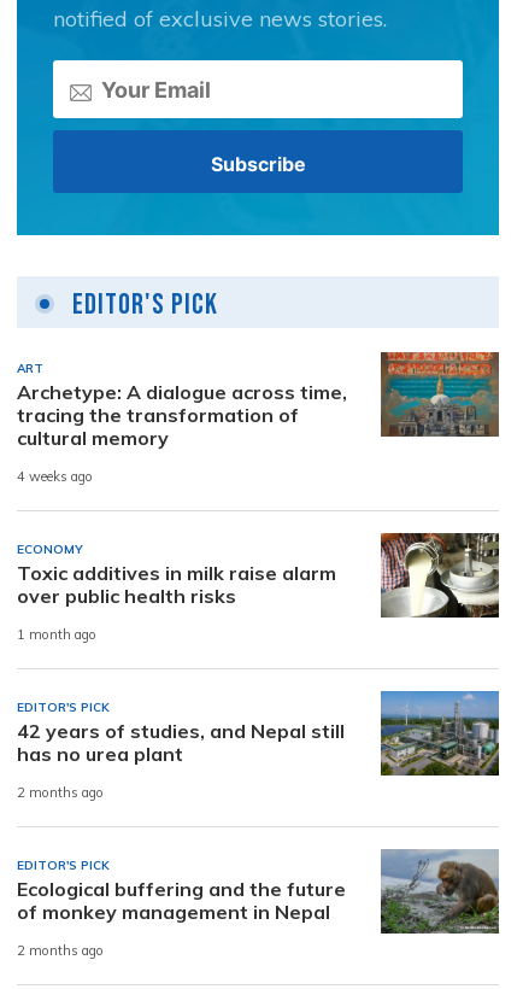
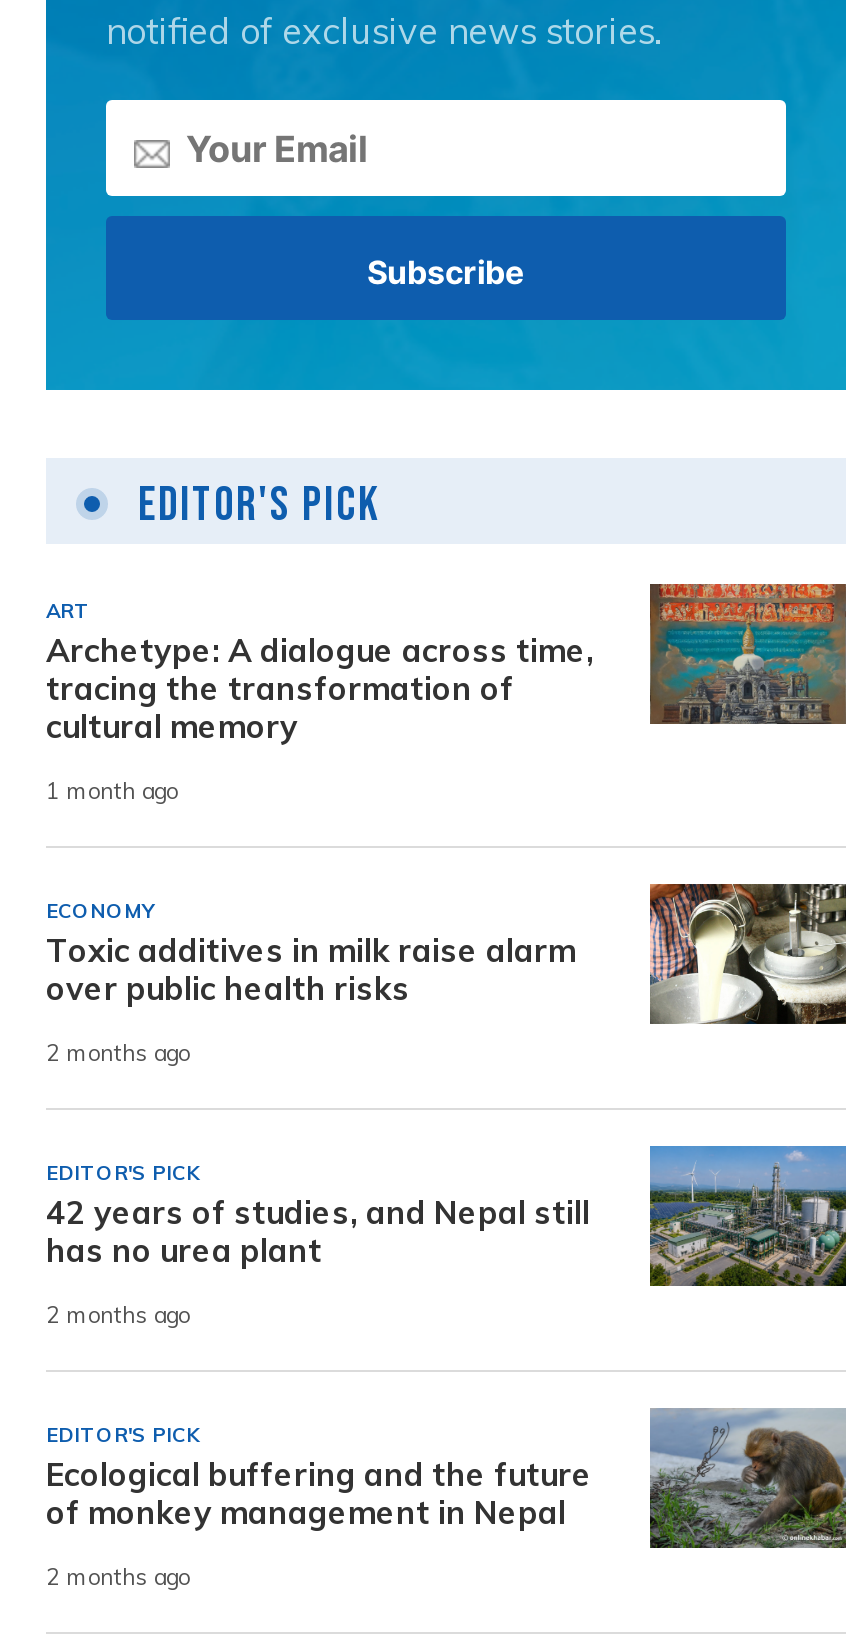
[17,469,93,485] 4 weeks ago -> [46,777,178,805] 1 month ago
[17,627,96,643] 1 month ago -> [46,1039,190,1067] 2 months ago

